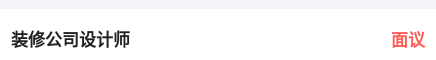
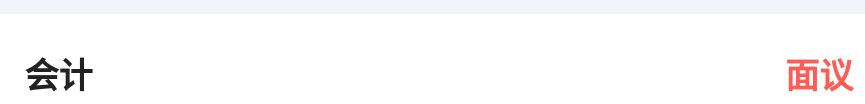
[11,31,130,50] 装修公司设计师 -> [25,57,93,95] 会计

